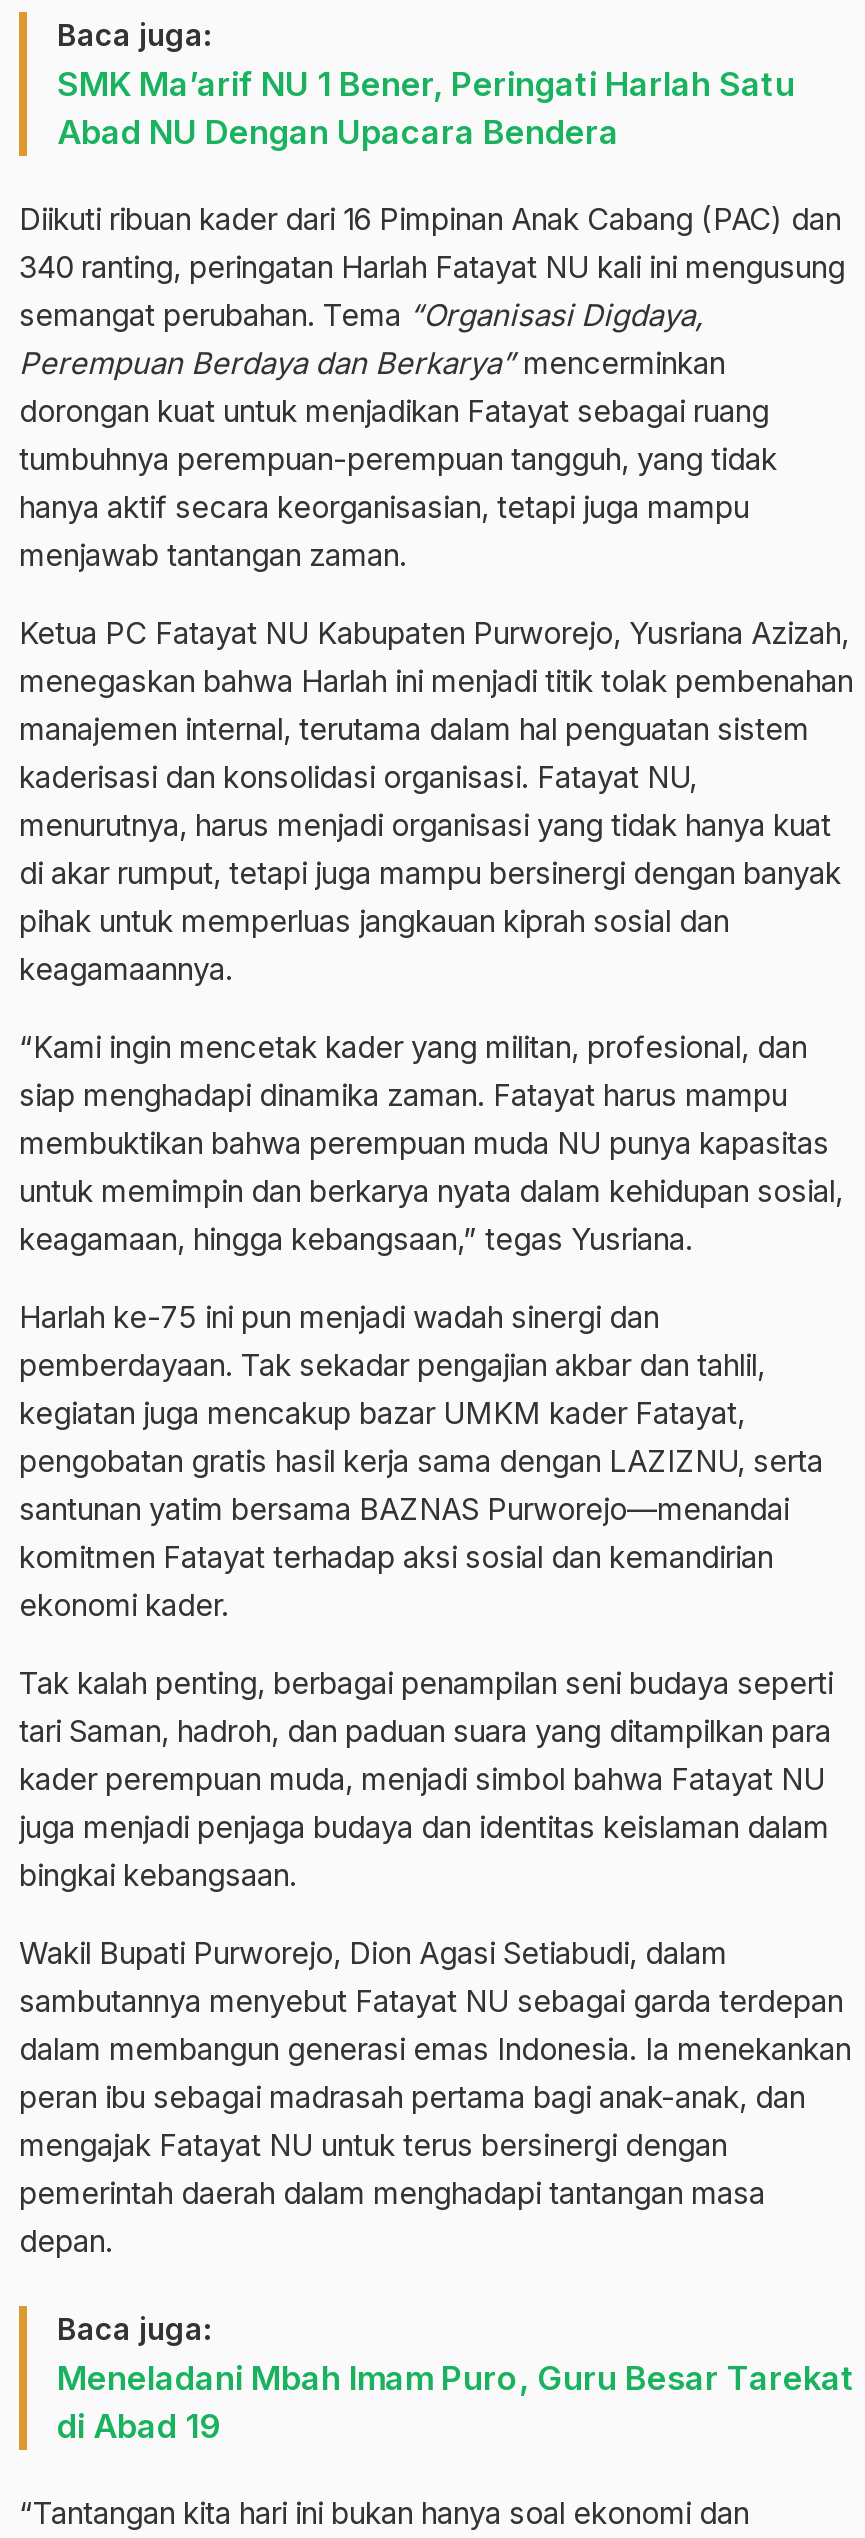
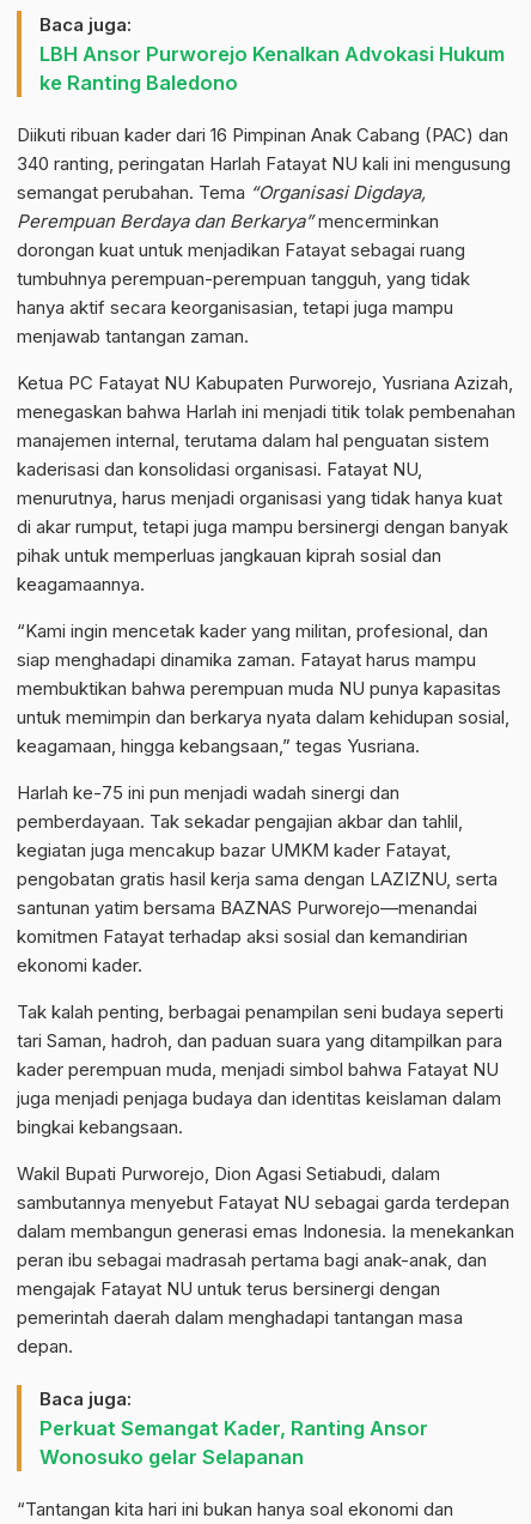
[57,64,795,152] SMK Ma’arif NU 1 Bener, Peringati Harlah Satu | Abad NU Dengan Upacara Bendera -> [39,42,505,95] LBH Ansor Purworejo Kenalkan Advokasi Hukum | ke Ranting Baledono
[57,2358,855,2446] Meneladani Mbah Imam Puro, Guru Besar Tarekat | di Abad 19 -> [39,1416,428,1469] Perkuat Semangat Kader, Ranting Ansor | Wonosuko gelar Selapanan

